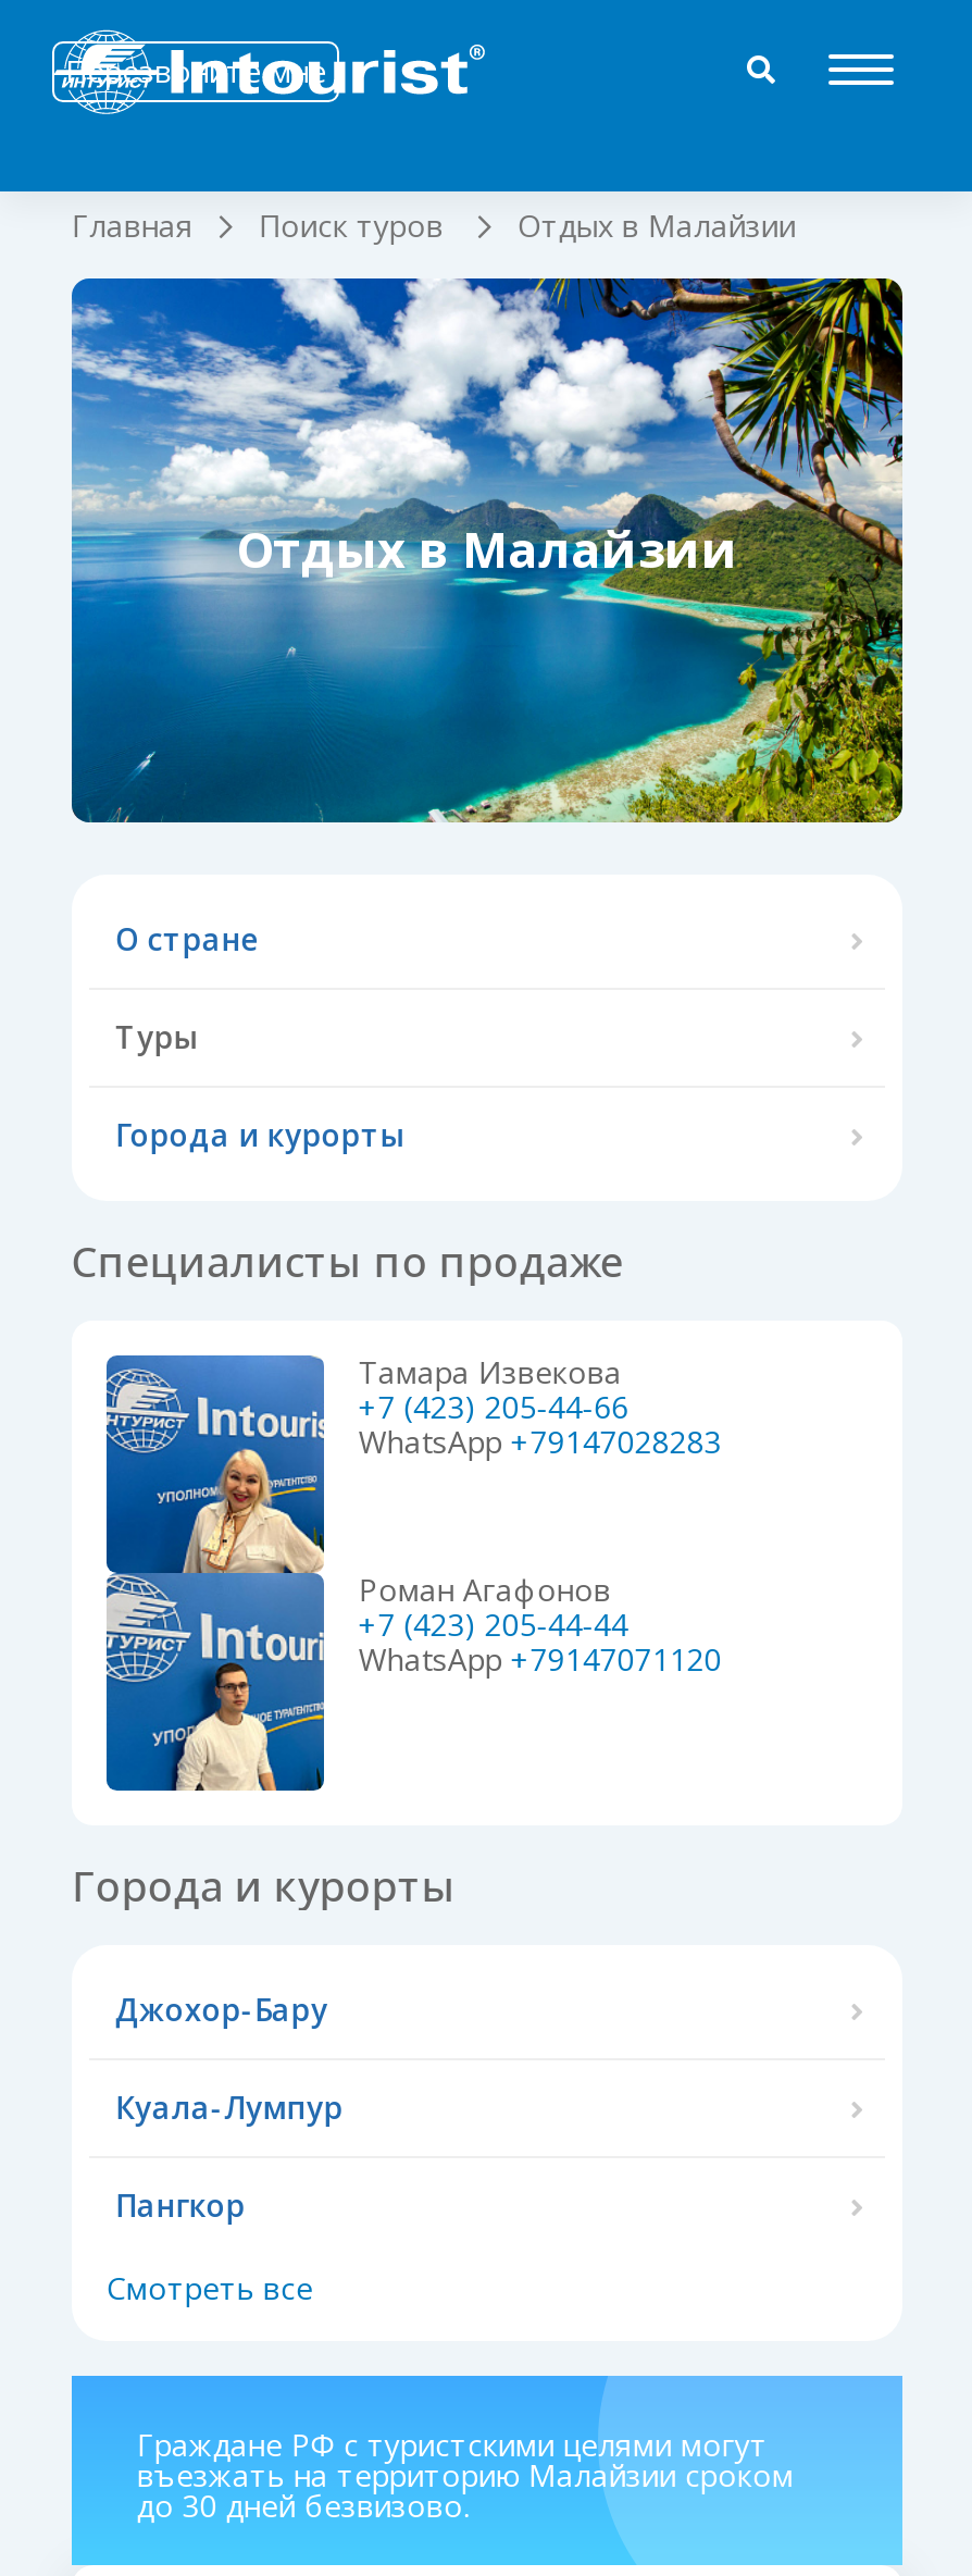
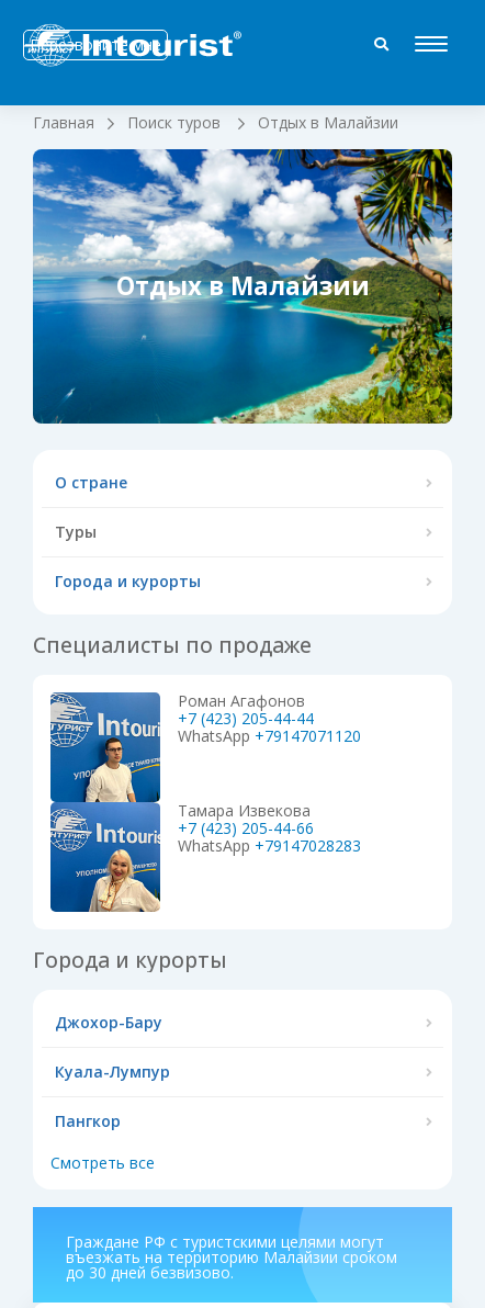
moved [104,1351,722,1575] -> [49,800,361,913]: [image] | Тамара Извекова | +7 (423) 205-44-66 | WhatsApp +79147028283
moved [359,1569,722,1680] -> [178,690,361,746]: Роман Агафонов | +7 (423) 205-44-44 | WhatsApp +79147071120

